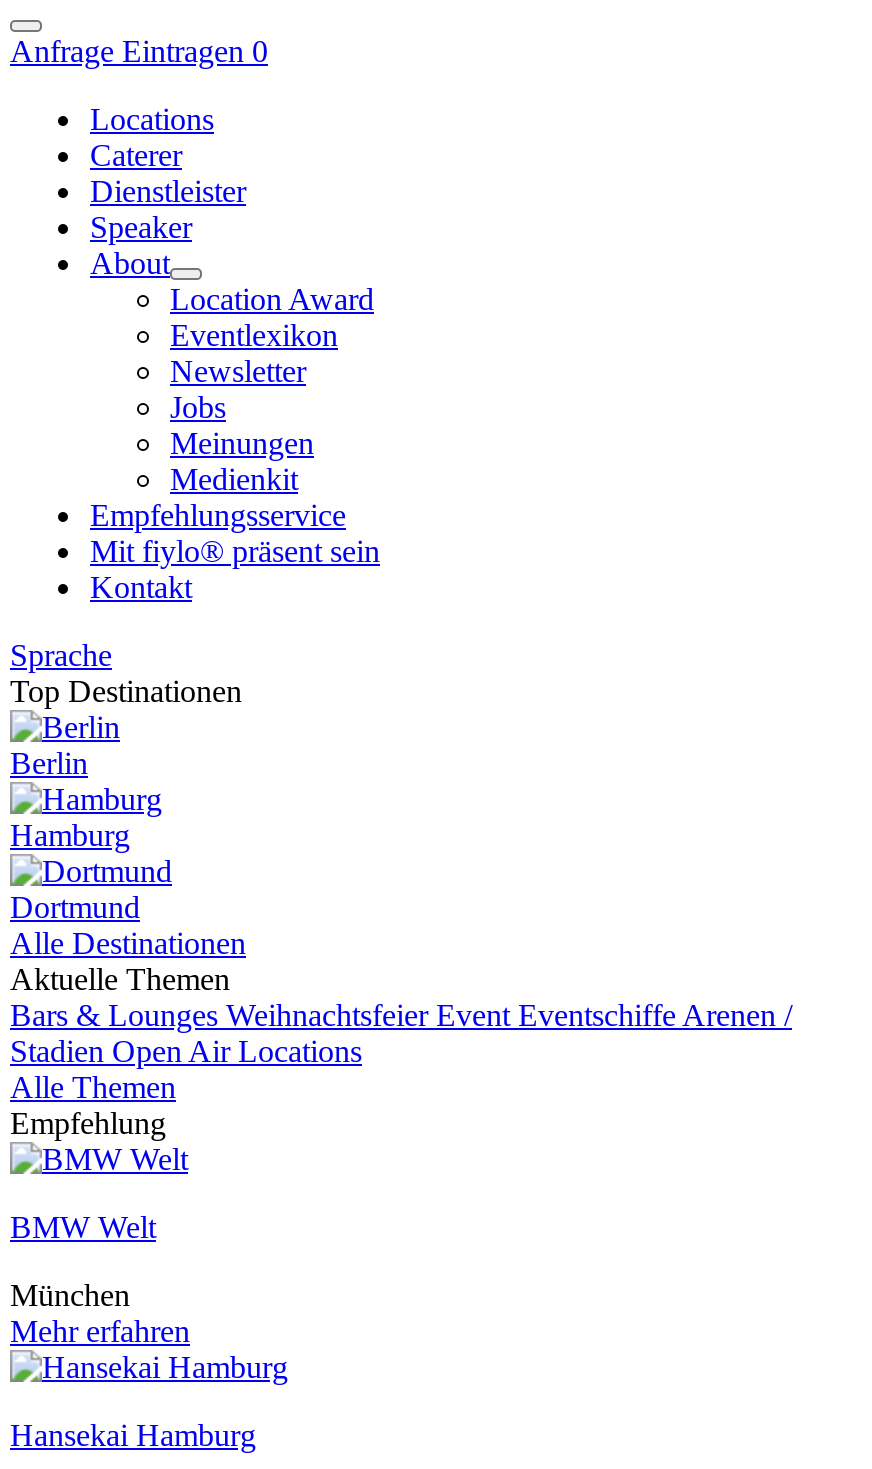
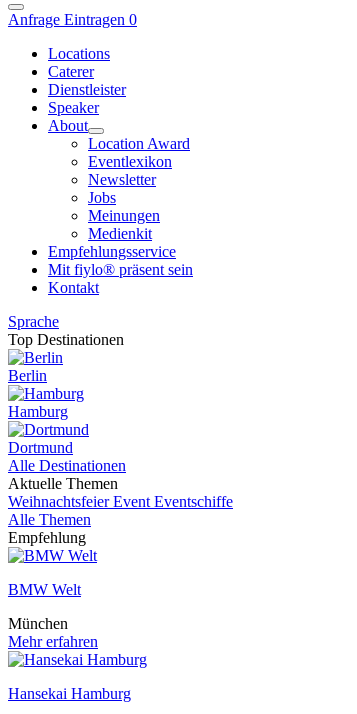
[10,998,792,1068] Bars & Lounges Weihnachtsfeier Event Eventschiffe Arenen / | Stadien Open Air Locations -> [8,493,233,510] Weihnachtsfeier Event Eventschiffe

